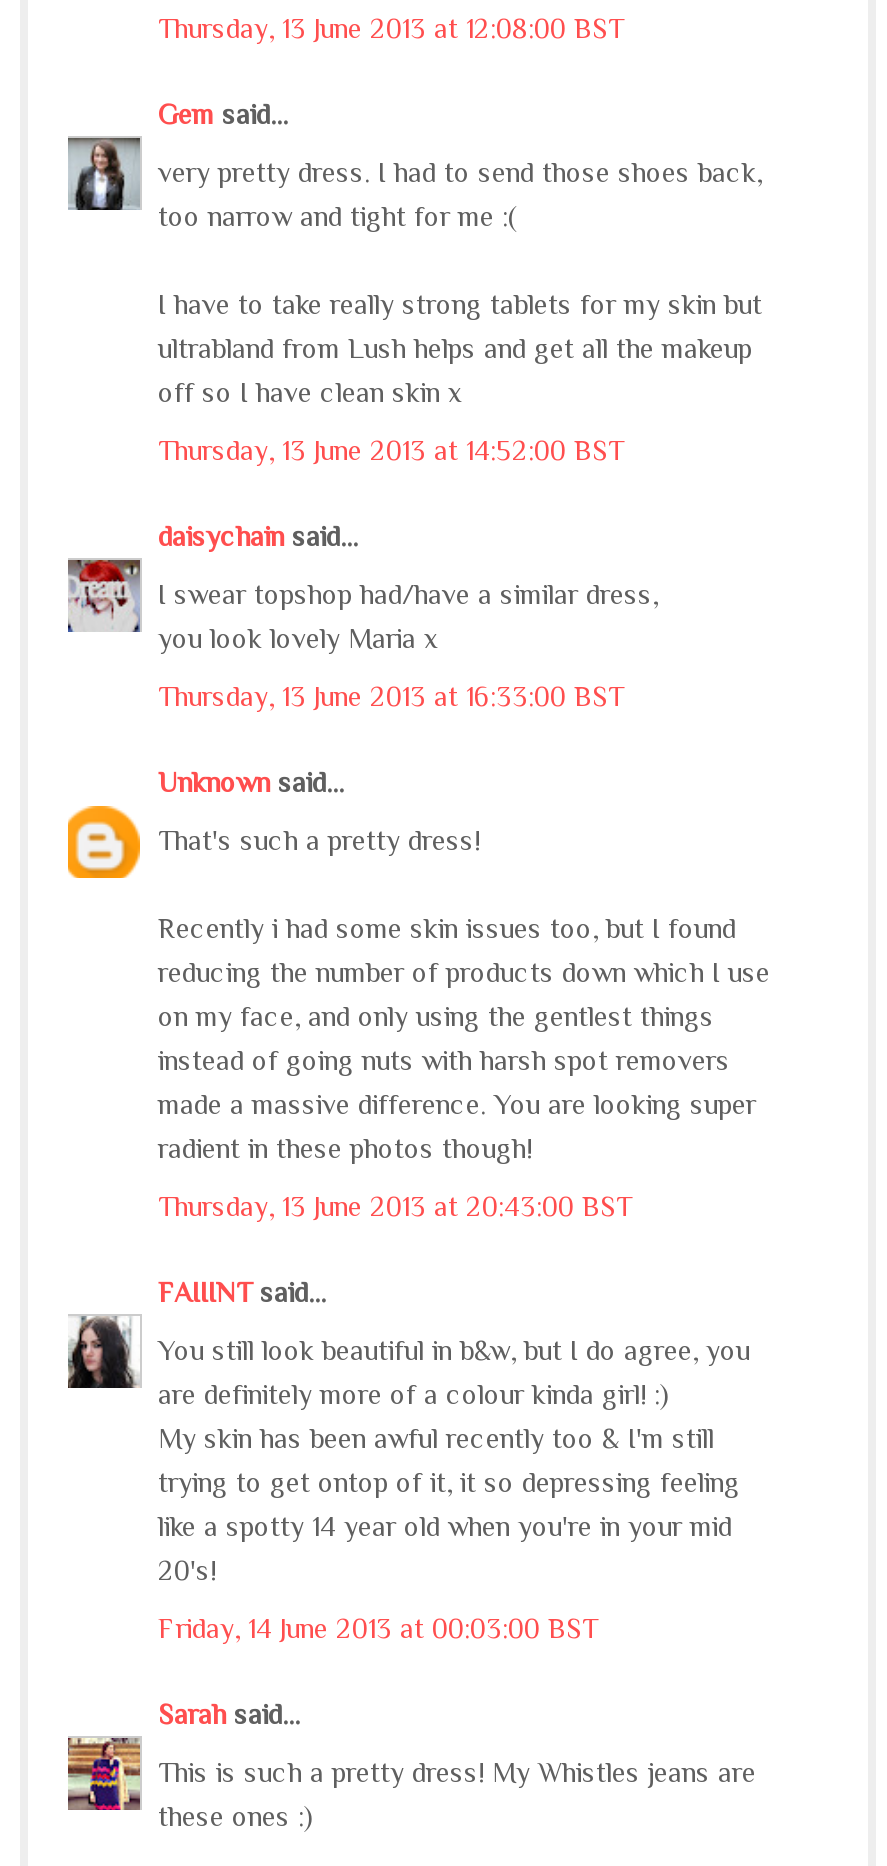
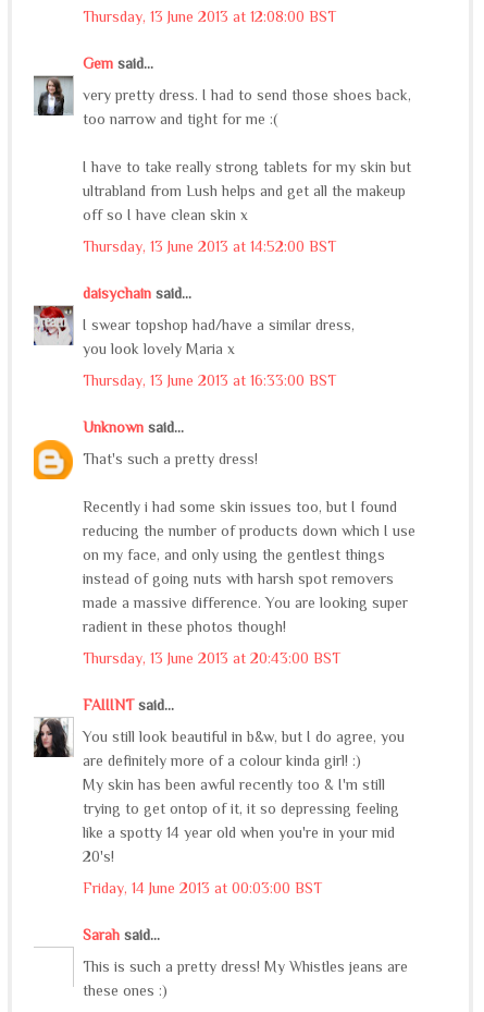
[66,1736,142,1812] [image] -> none

